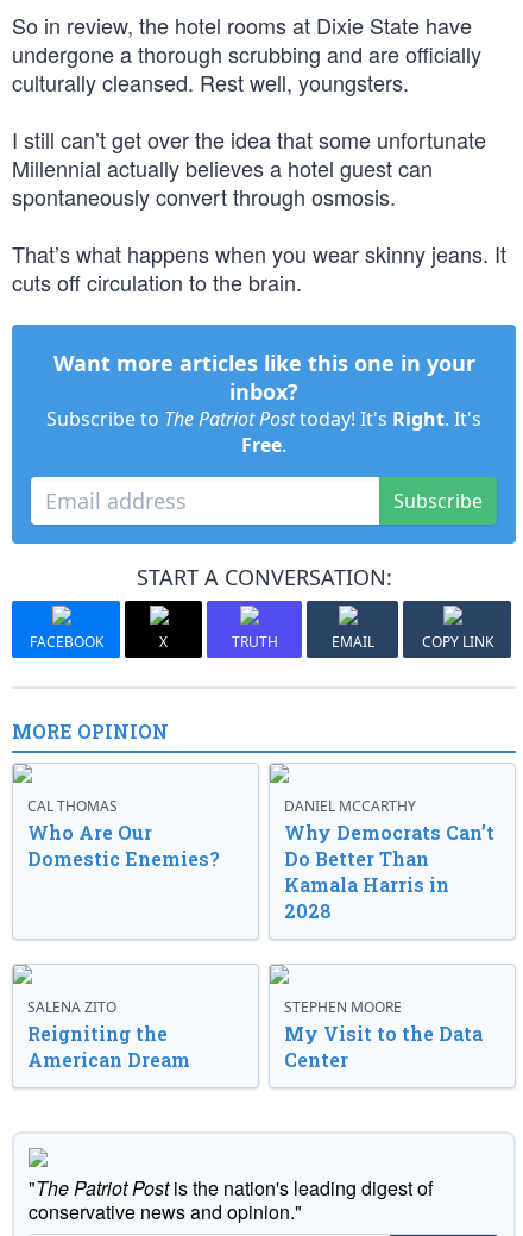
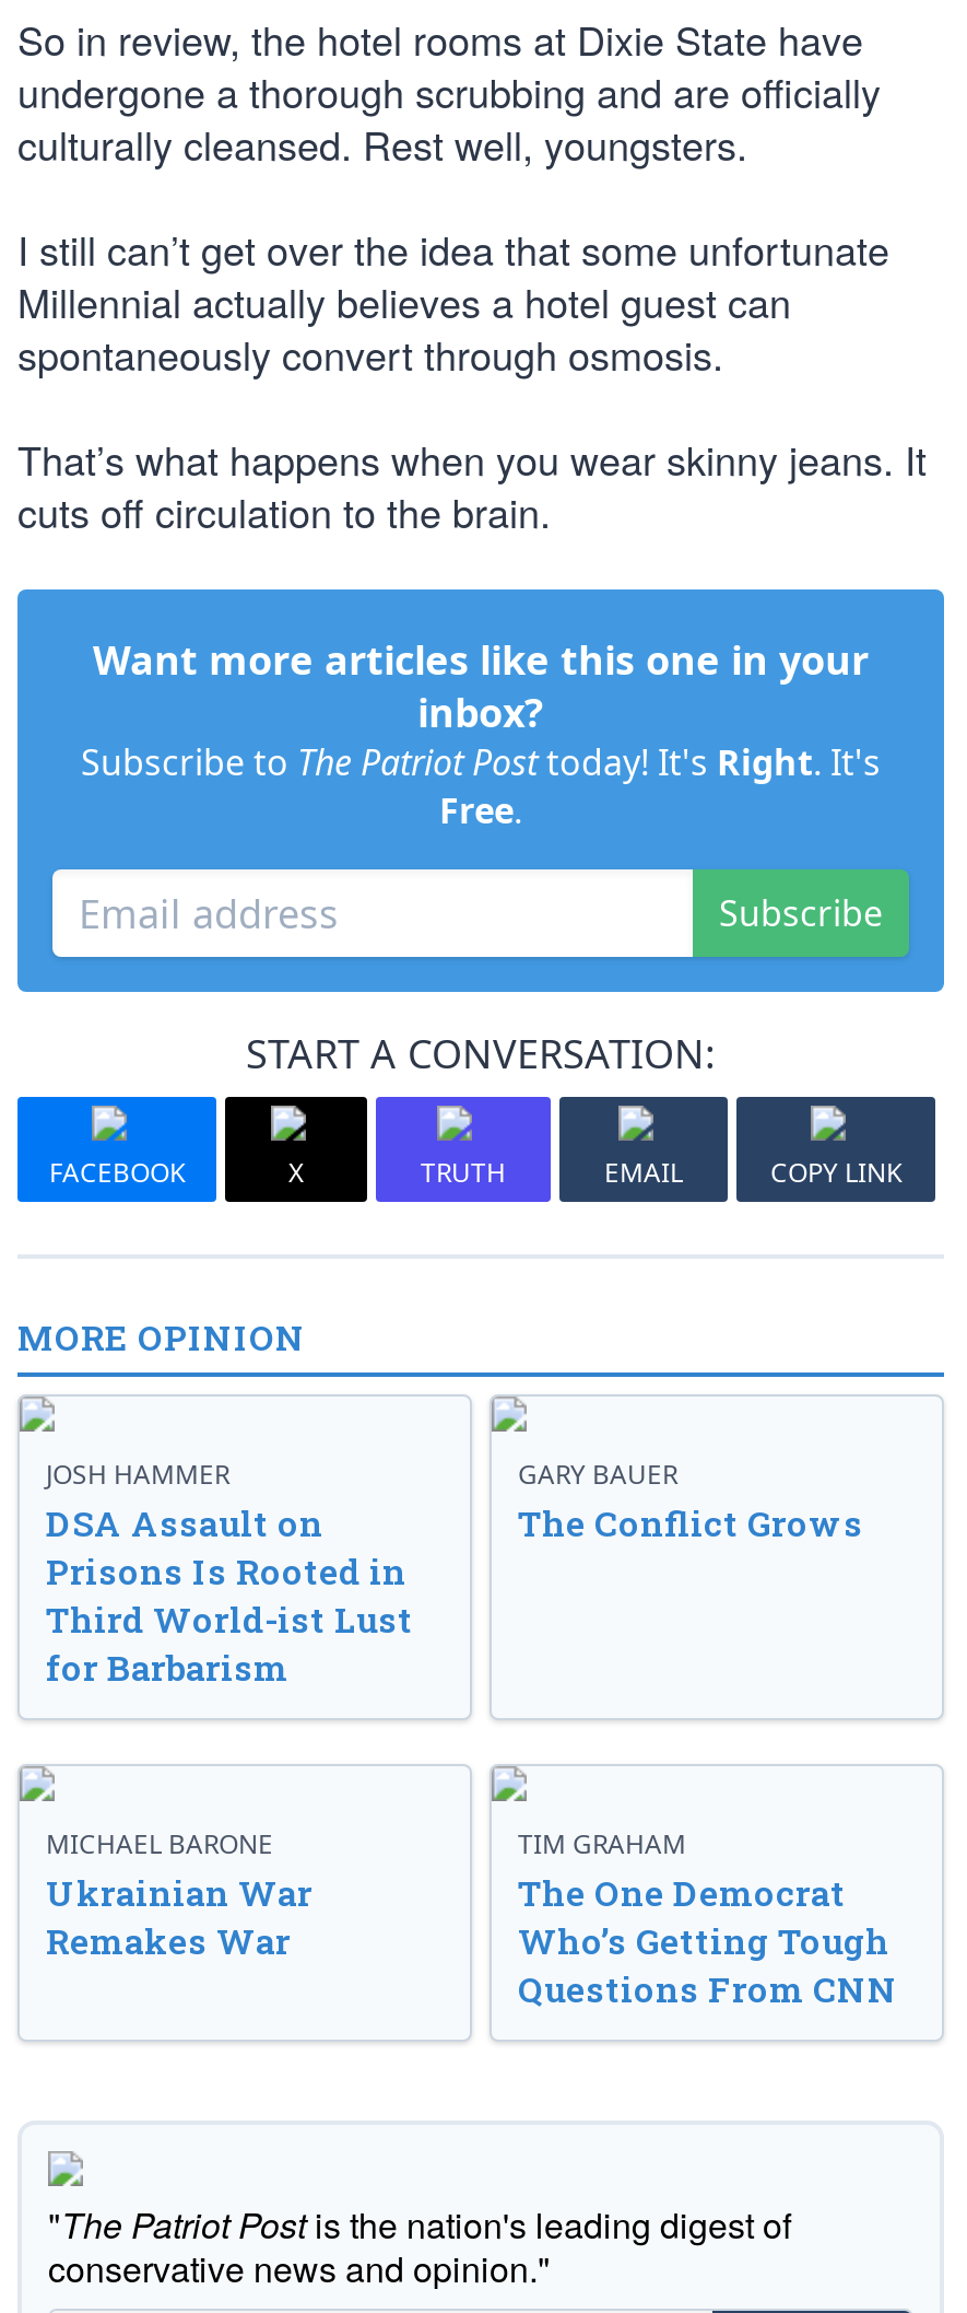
[27,796,220,871] CAL THOMAS | Who Are Our | Domestic Enemies? -> [46,1456,413,1690] JOSH HAMMER | DSA Assault on | Prisons Is Rooted in | Third World-ist Lust | for Barbarism
[284,796,494,923] DANIEL MCCARTHY | Why Democrats Can’t | Do Better Than | Kamala Harris in | 2028 -> [518,1456,863,1545] GARY BAUER | The Conflict Grows
[27,997,190,1072] SALENA ZITO | Reigniting the | American Dream -> [46,1825,312,1963] MICHAEL BARONE | Ukrainian War | Remakes War
[284,997,483,1072] STEPHEN MOORE | My Visit to the Data | Center -> [518,1825,898,2011] TIM GRAHAM | The One Democrat | Who’s Getting Tough | Questions From CNN

